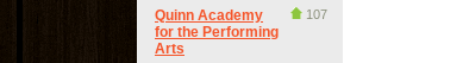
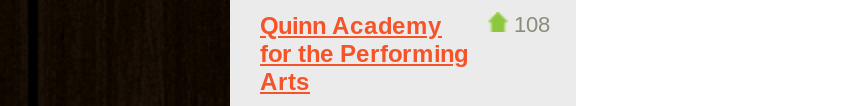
[306,7,327,21] 107 -> [514,12,550,36] 108

